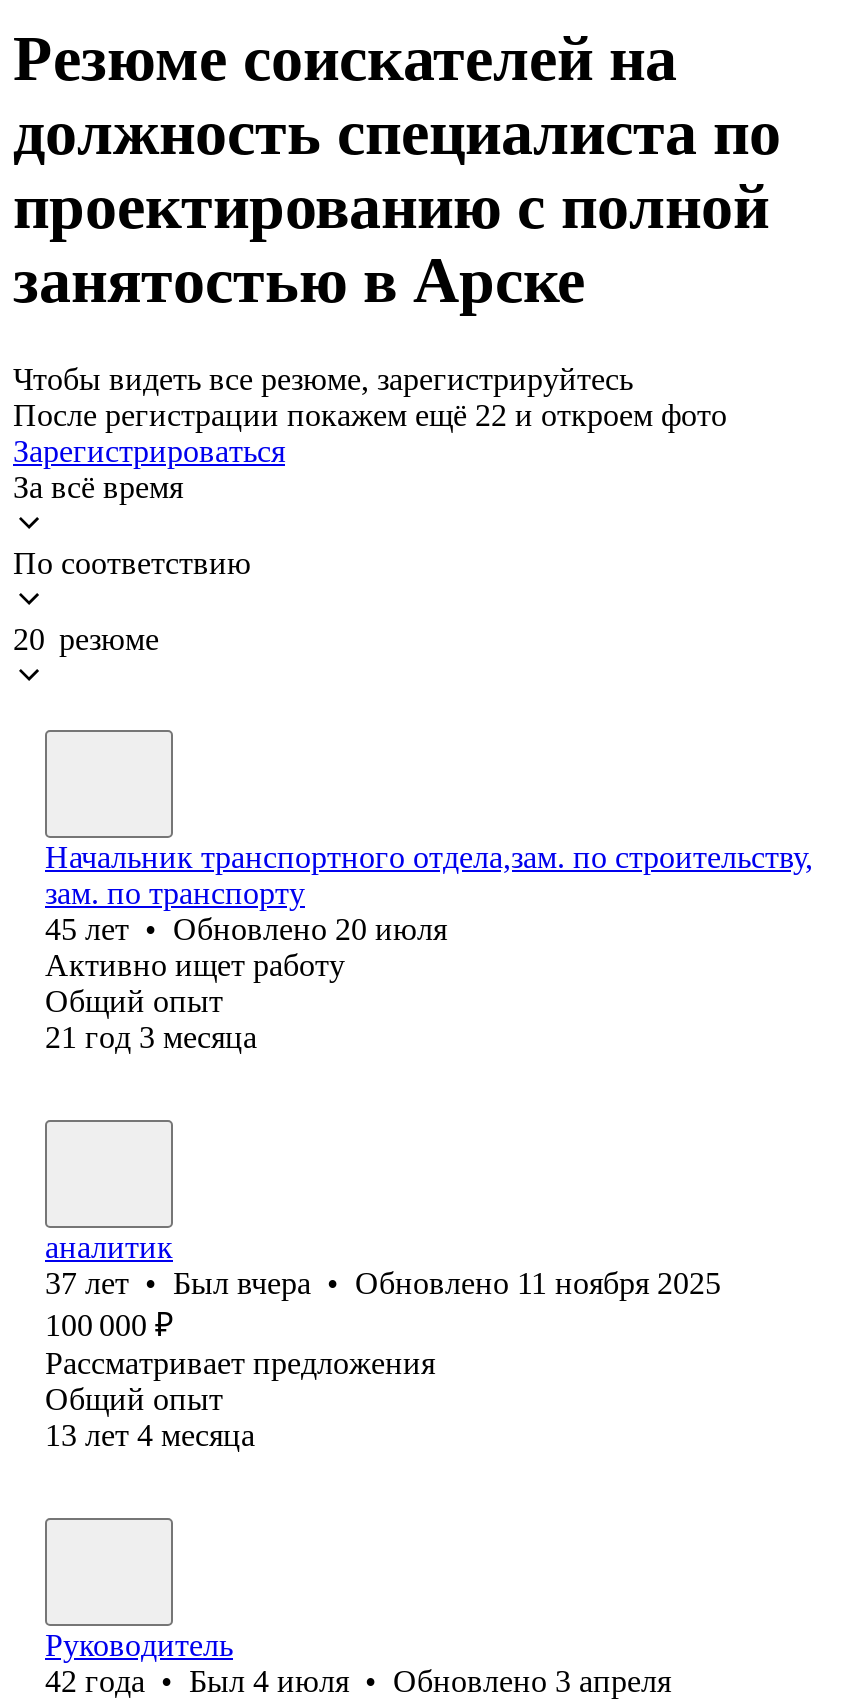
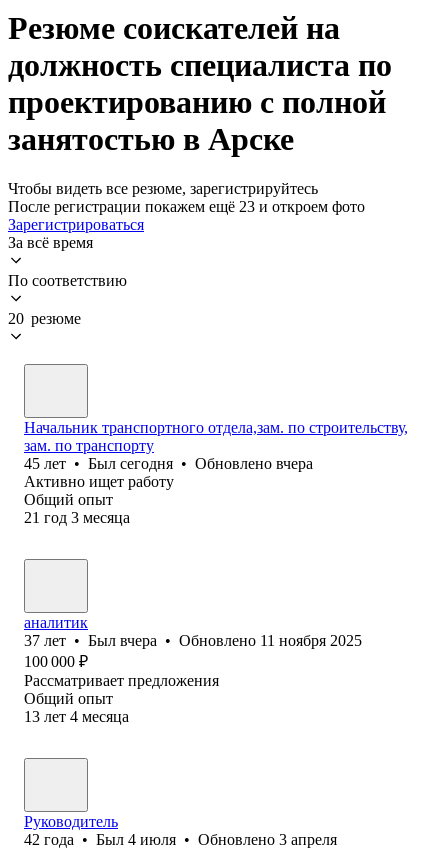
[13,398,727,432] После регистрации покажем ещё 22 и откроем фото -> [8,198,365,215] После регистрации покажем ещё 23 и откроем фото
[45,912,447,946] 45 лет • Обновлено 20 июля -> [24,455,313,472] 45 лет • Был сегодня • Обновлено вчера

